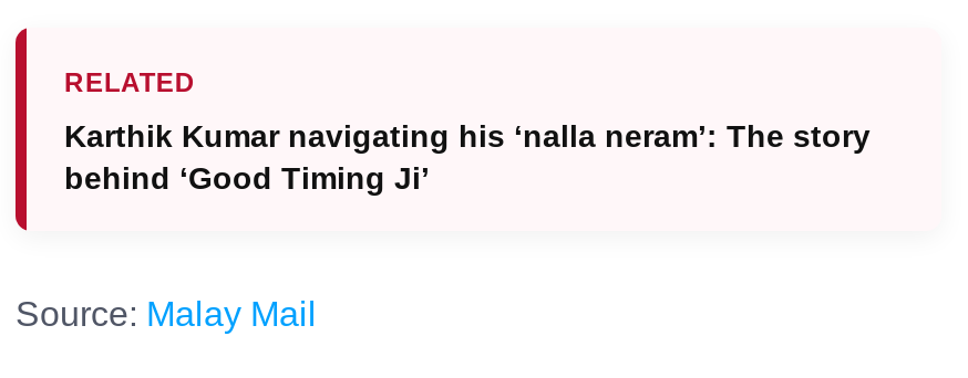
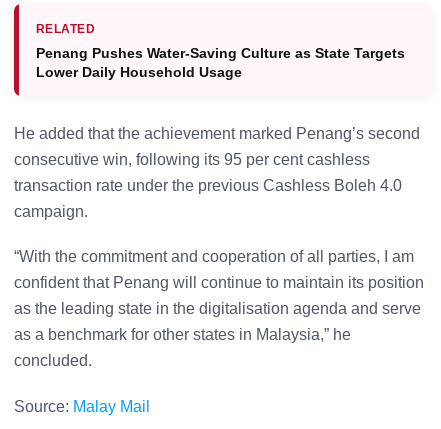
[64,118,871,195] Karthik Kumar navigating his ‘nalla neram’: The story | behind ‘Good Timing Ji’ -> [14,45,424,369] Penang Pushes Water-Saving Culture as State Targets | Lower Daily Household Usage | He added that the achievement marked Penang’s second | consecutive win, following its 95 per cent cashless | transaction rate under the previous Cashless Boleh 4.0 | campaign. | “With the commitment and cooperation of all parties, I am | confident that Penang will continue to maintain its position | as the leading state in the digitalisation agenda and serve | as a benchmark for other states in Malaysia,” he | concluded.

